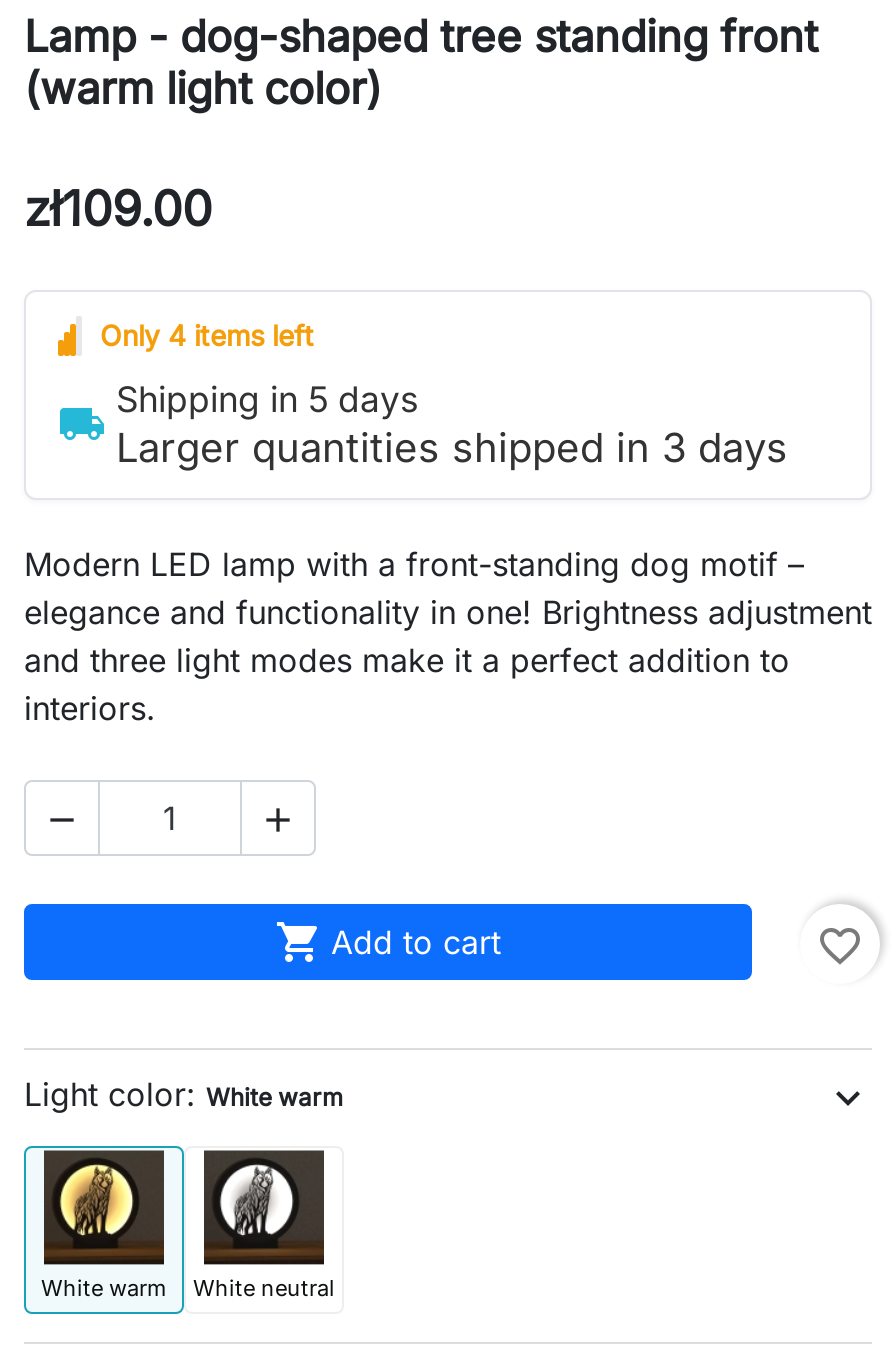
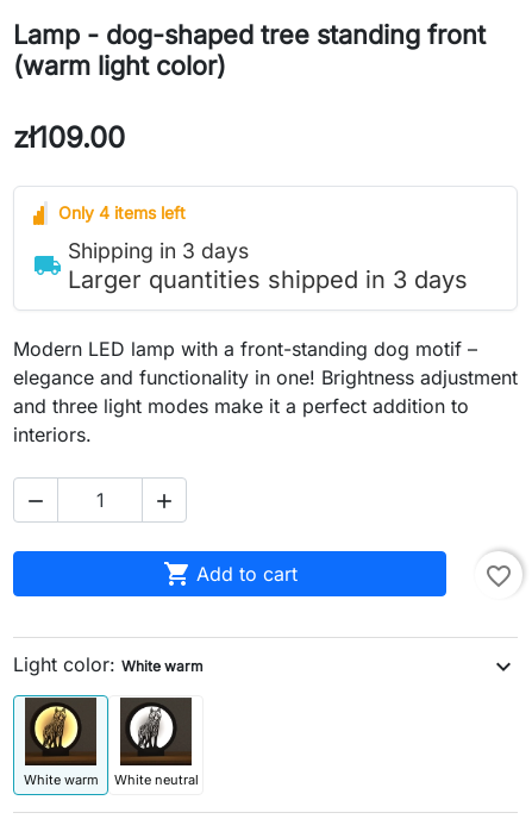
[116,378,418,420] Shipping in 5 days -> [68,238,249,263] Shipping in 3 days

